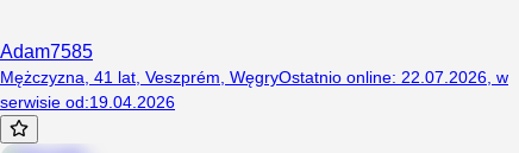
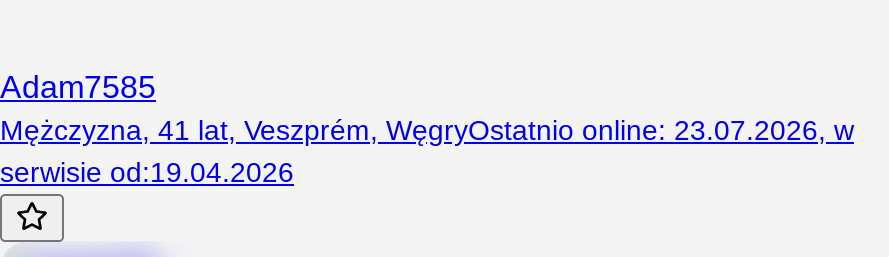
[0,68,508,87] Mężczyzna, 41 lat, Veszprém, WęgryOstatnio online: 22.07.2026, w -> [0,114,854,146] Mężczyzna, 41 lat, Veszprém, WęgryOstatnio online: 23.07.2026, w

